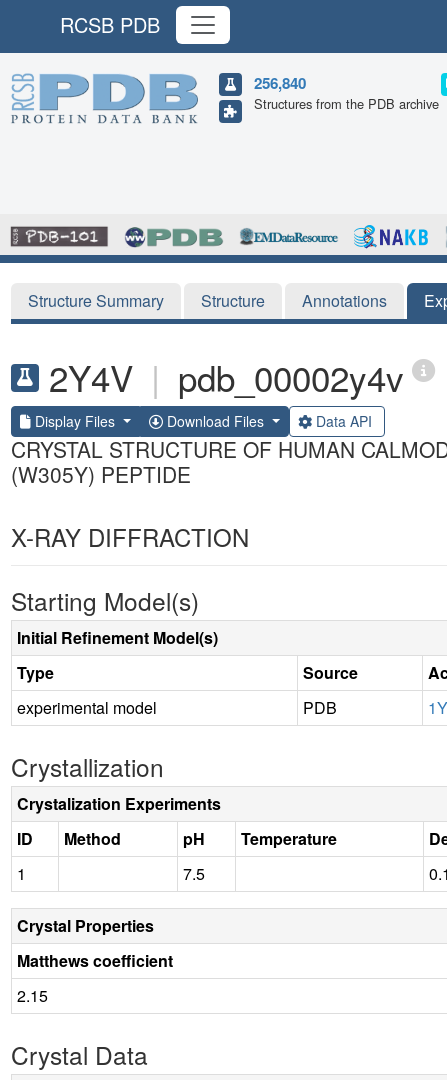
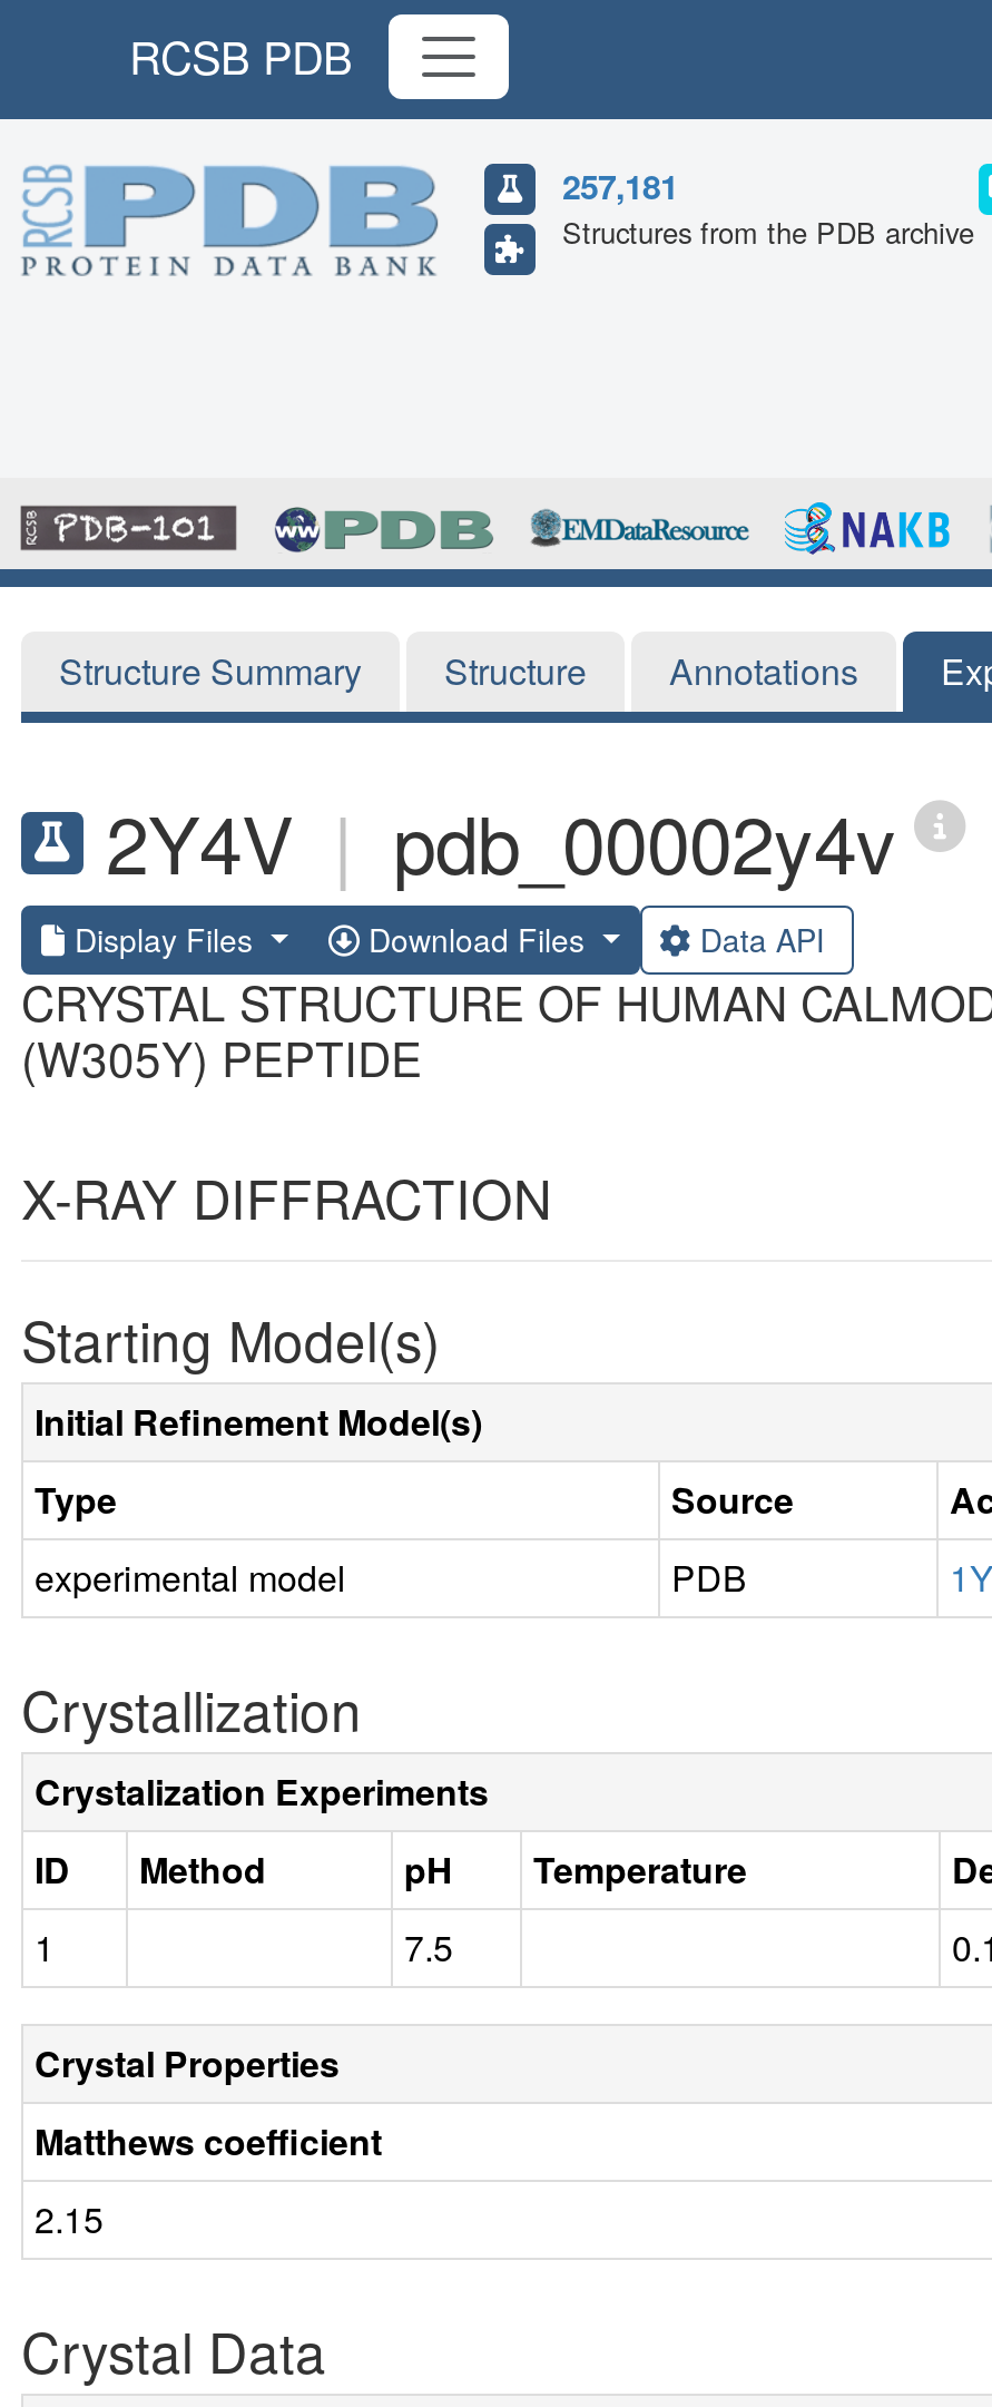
[254,72,306,94] 256,840 -> [562,162,678,211] 257,181

